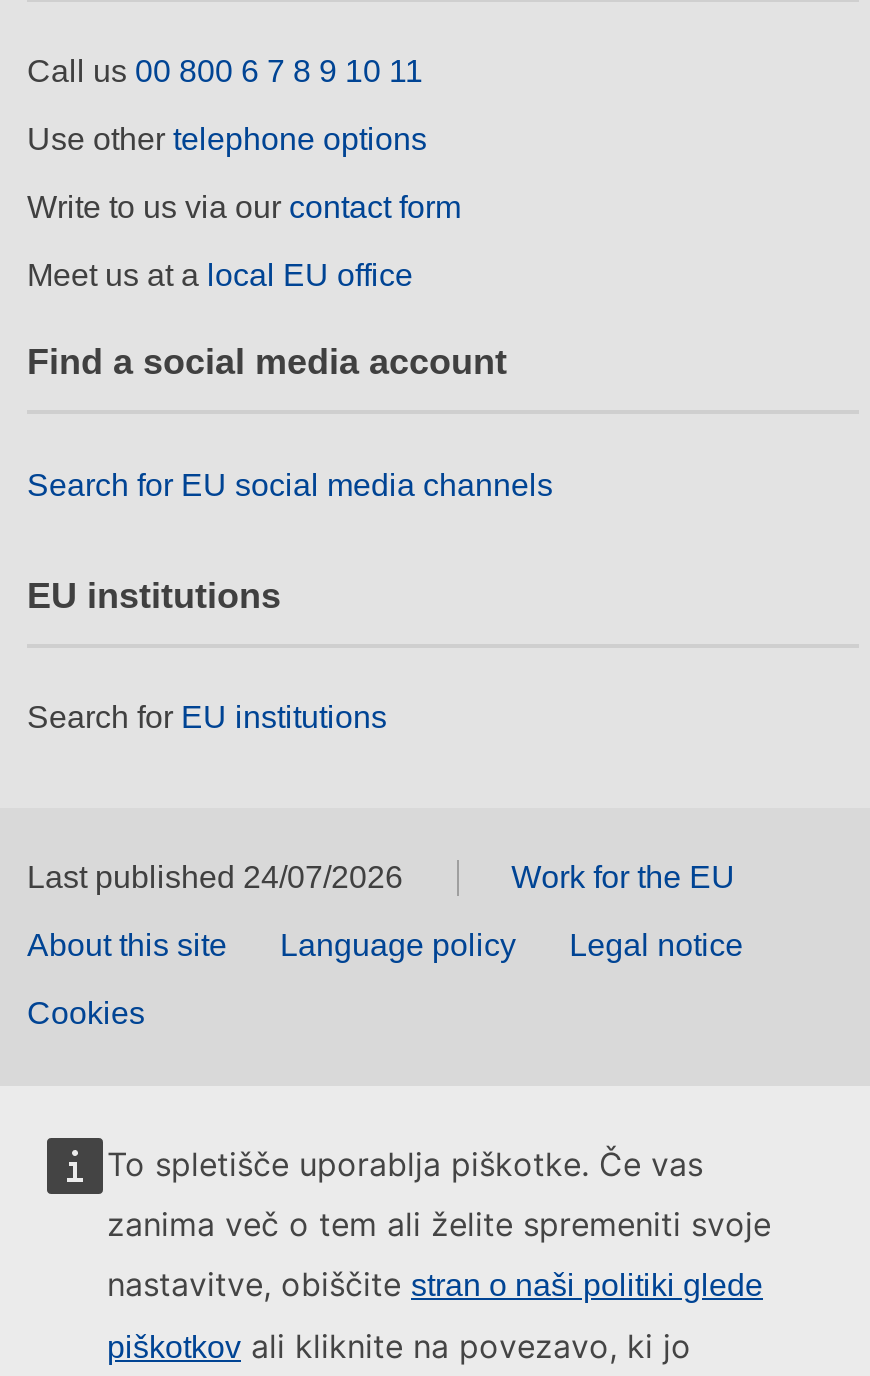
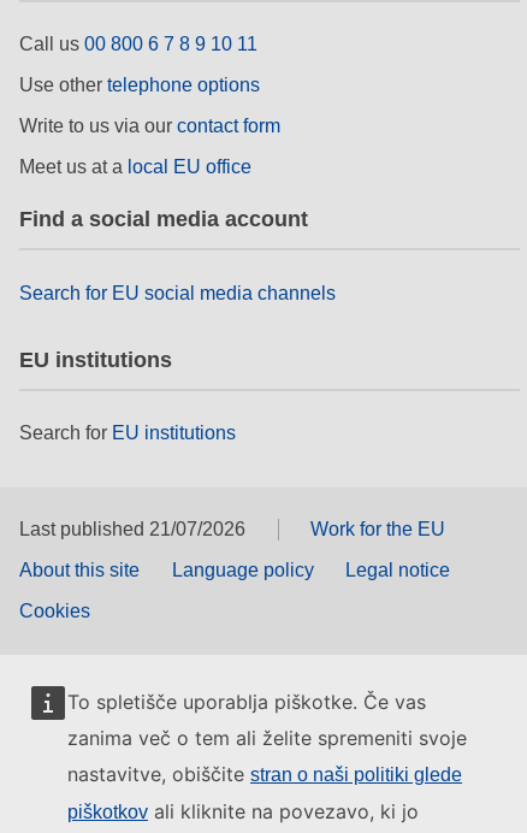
[27,861,403,895] Last published 24/07/2026 -> [19,519,245,540] Last published 21/07/2026

